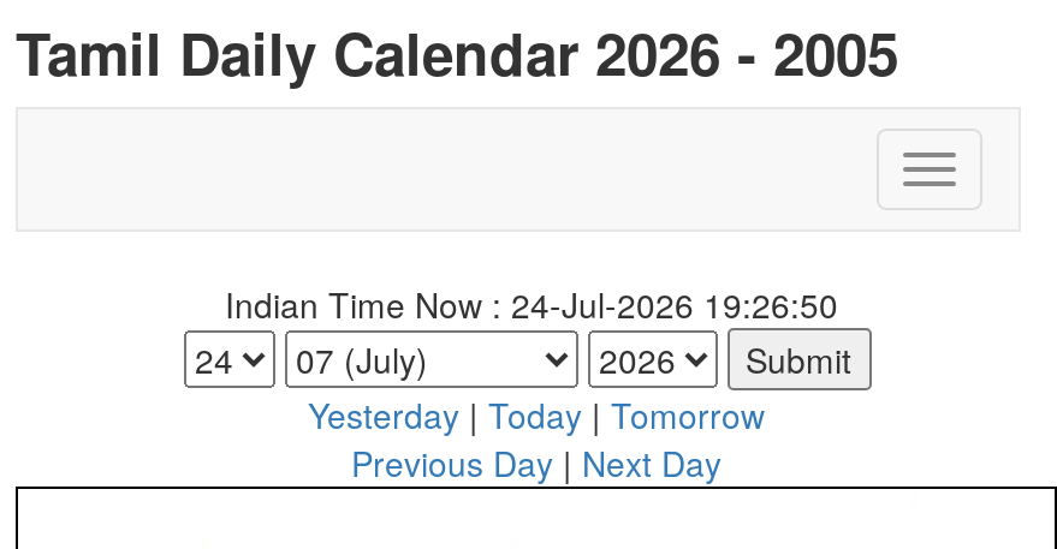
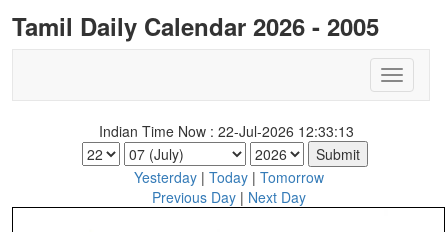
[225,280,848,328] Indian Time Now : 24-Jul-2026 19:26:50 -> [99,121,358,141] Indian Time Now : 22-Jul-2026 12:33:13

